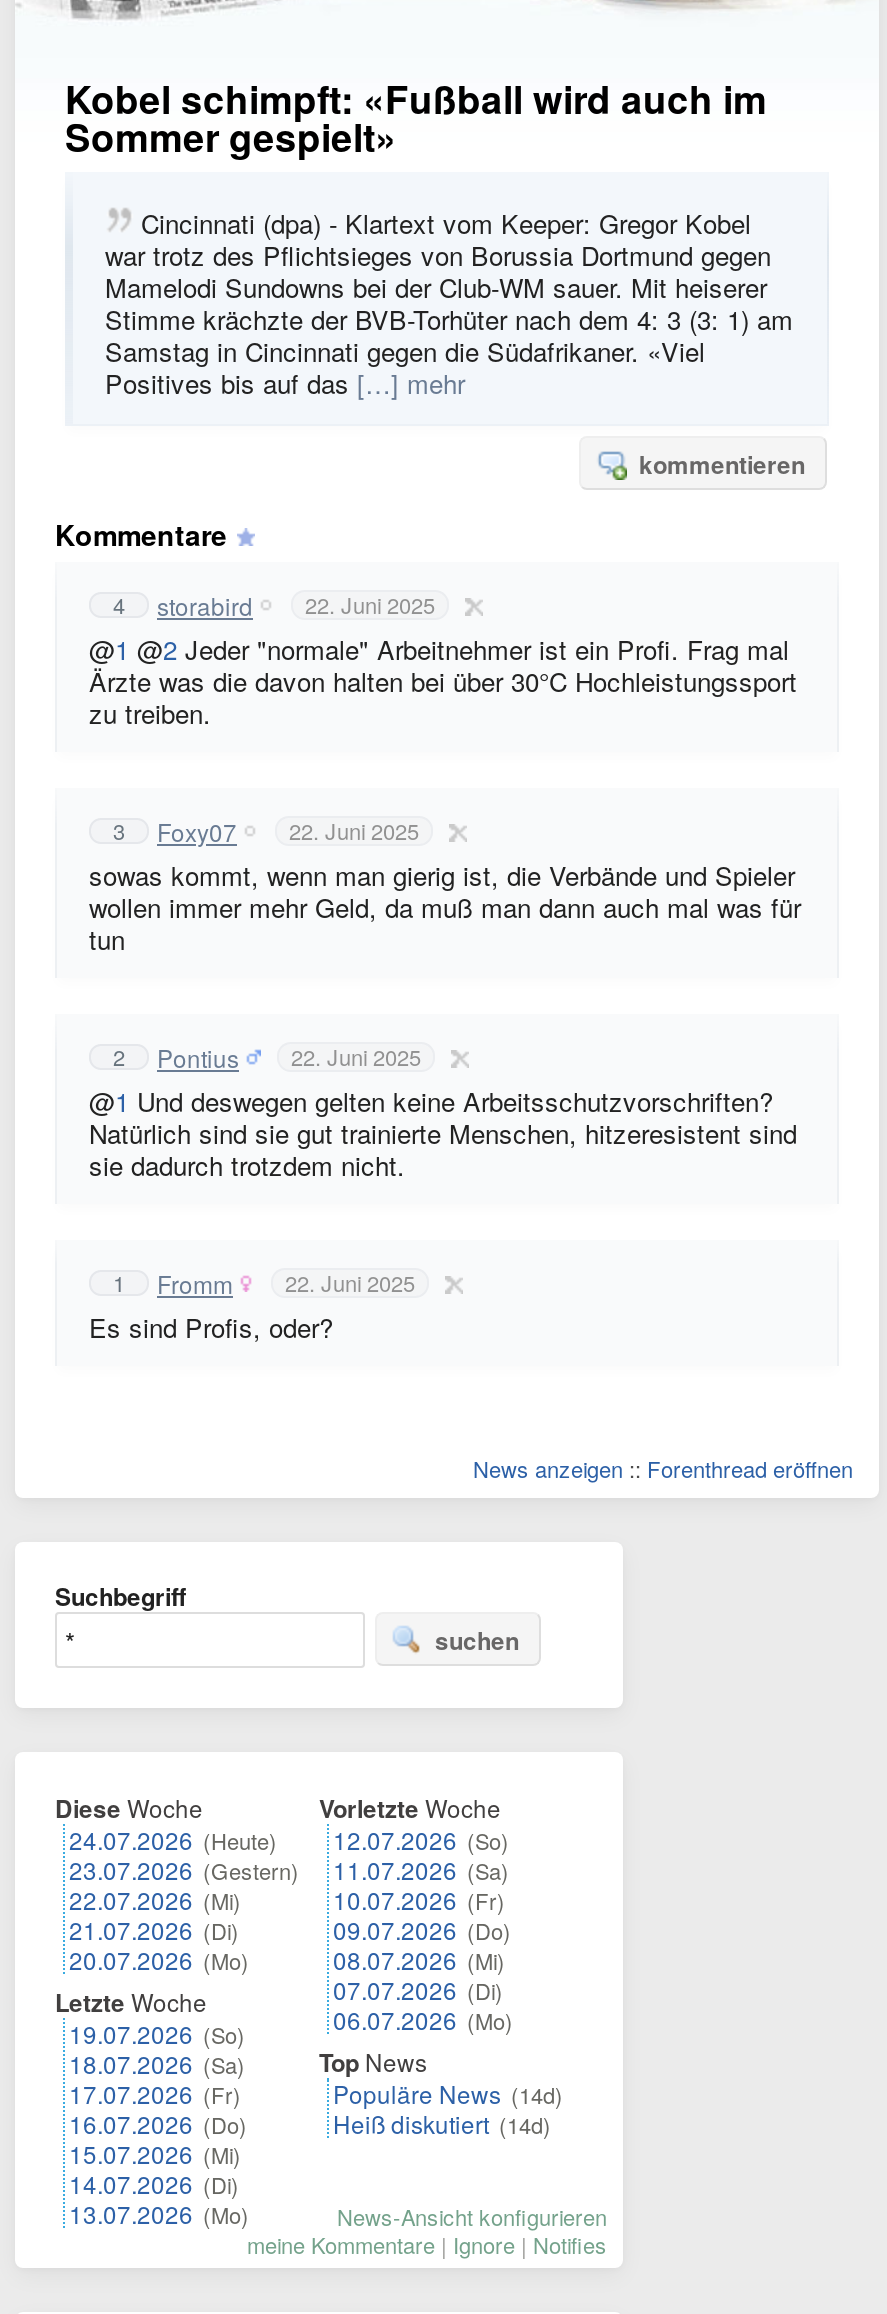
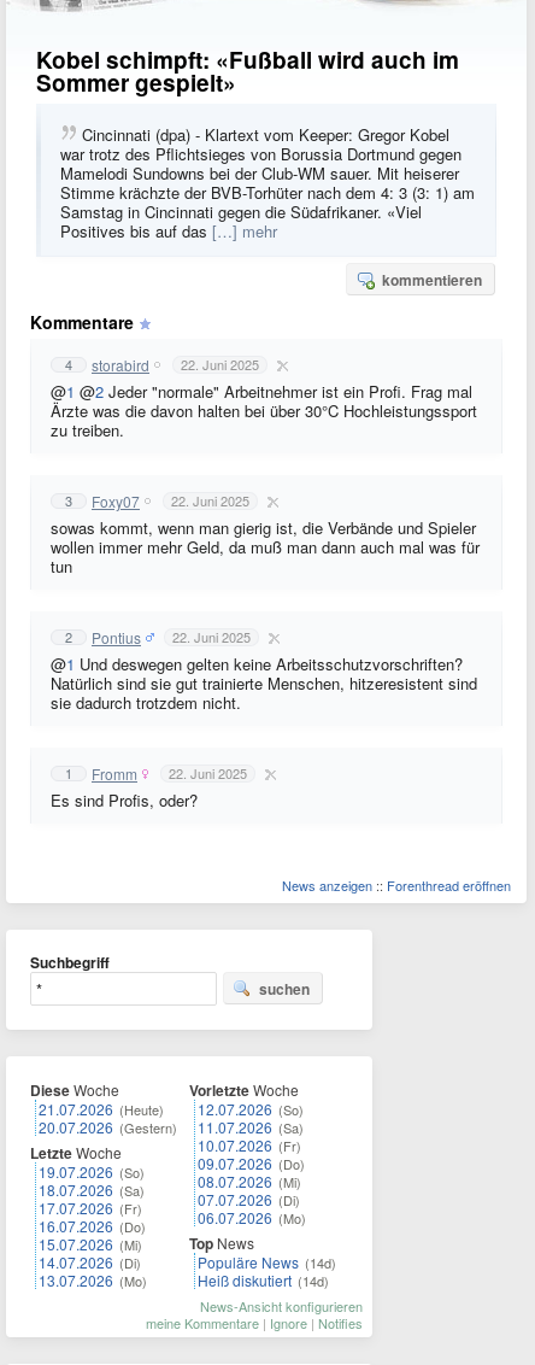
[69,1822,299,1976] 24.07.2026 (Heute) | 23.07.2026 (Gestern) | 22.07.2026 (Mi) | 21.07.2026 (Di) | 20.07.2026 (Mo) -> [39,1099,177,1137] 21.07.2026 (Heute) | 20.07.2026 (Gestern)
moved [55,1984,249,2230] -> [30,1142,147,1290]: Letzte Woche | 19.07.2026 (So) | 18.07.2026 (Sa) | 17.07.2026 (Fr) | 16.07.2026 (Do) | 15.07.2026 (Mi) | 14.07.2026 (Di) | 13.07.2026 (Mo)

